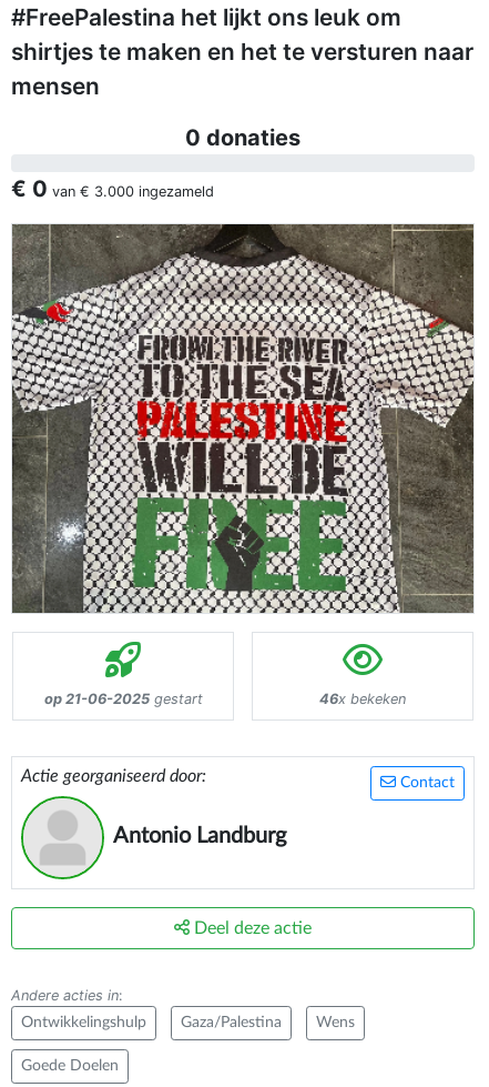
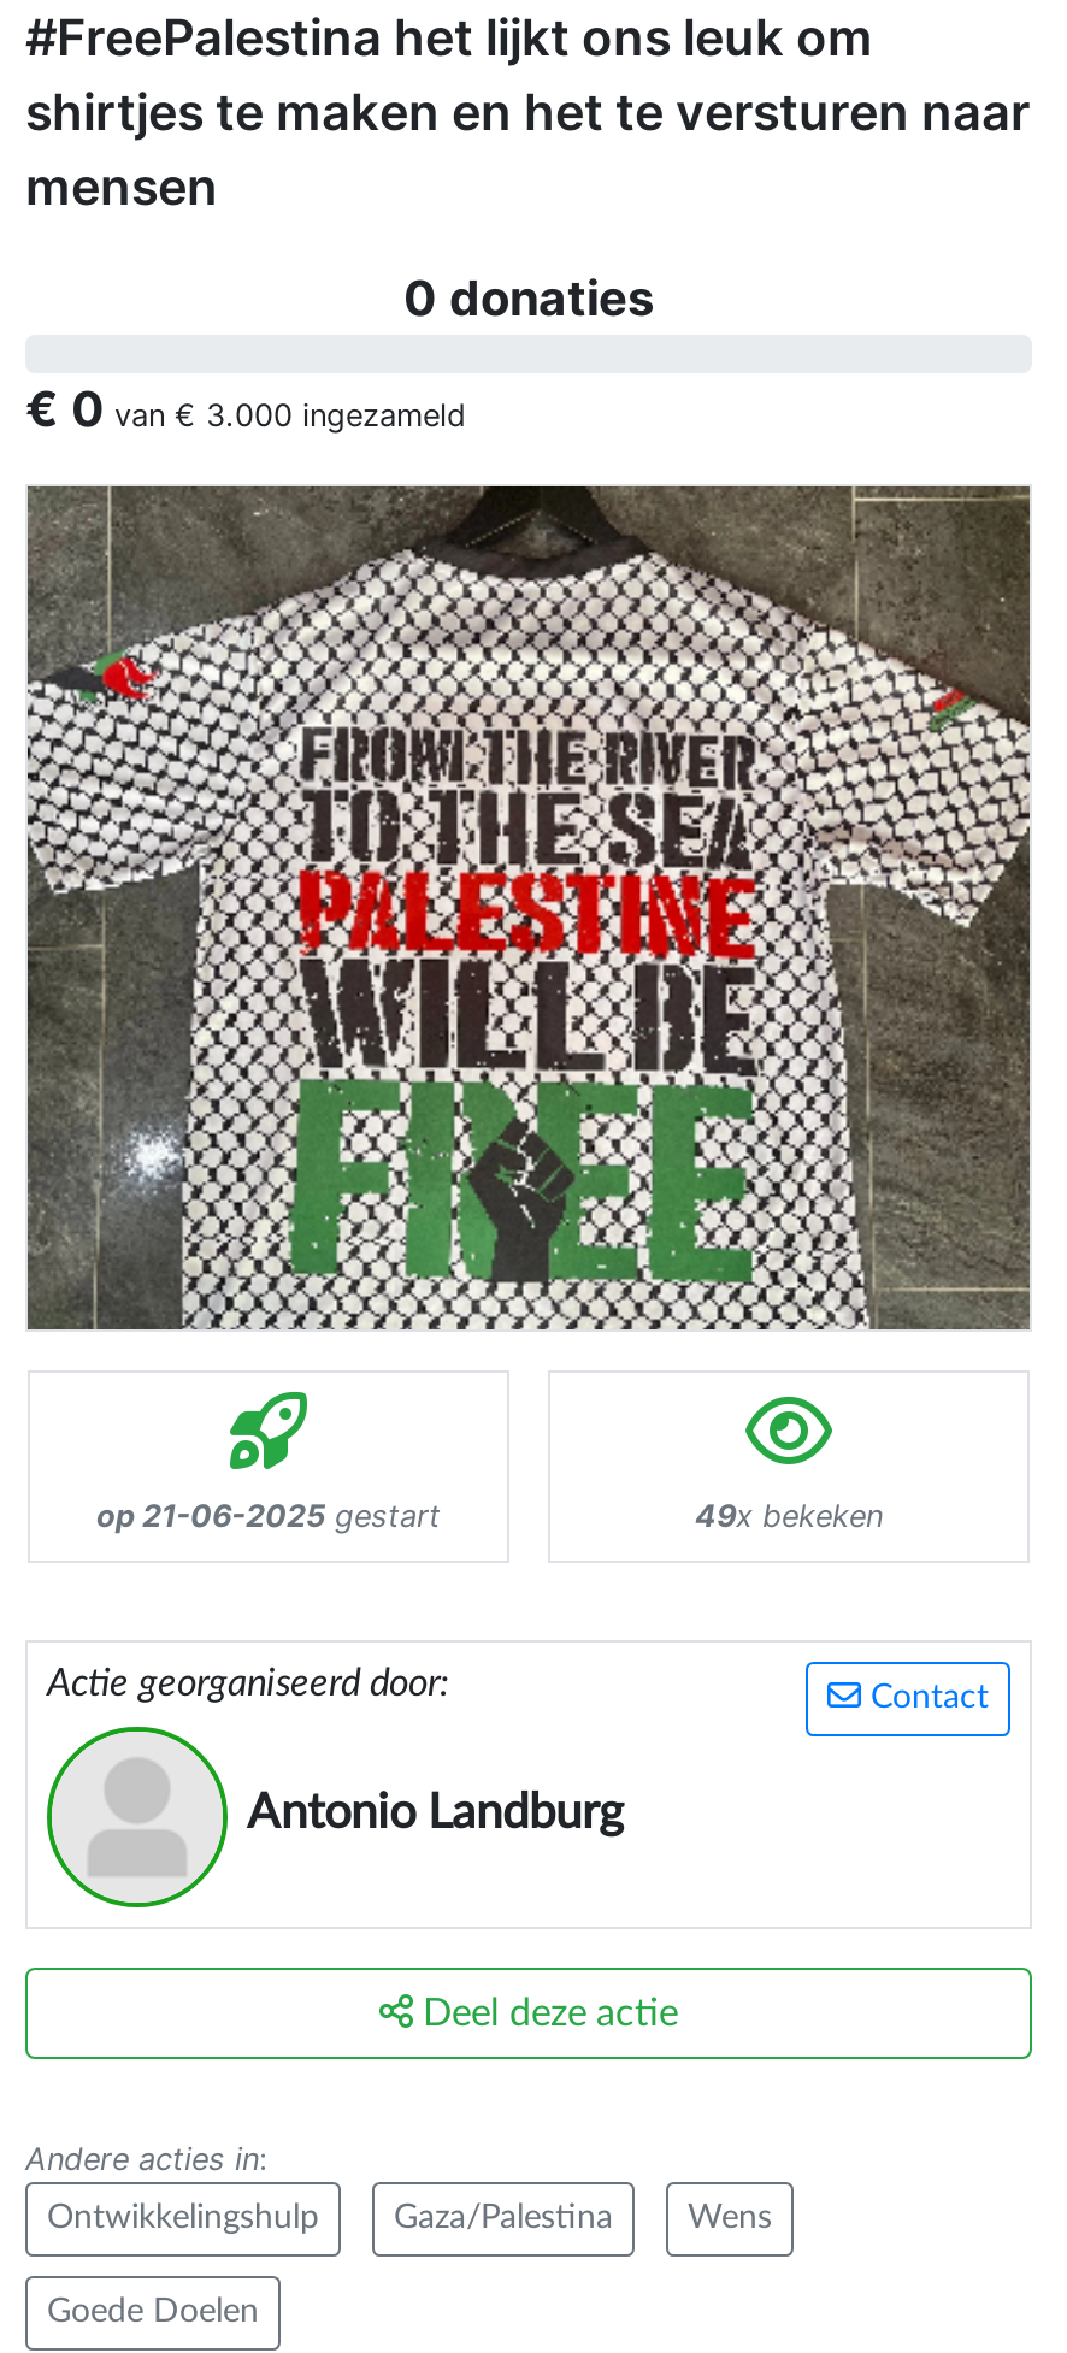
[319,691,406,708] 46x bekeken -> [695,1499,883,1535] 49x bekeken

